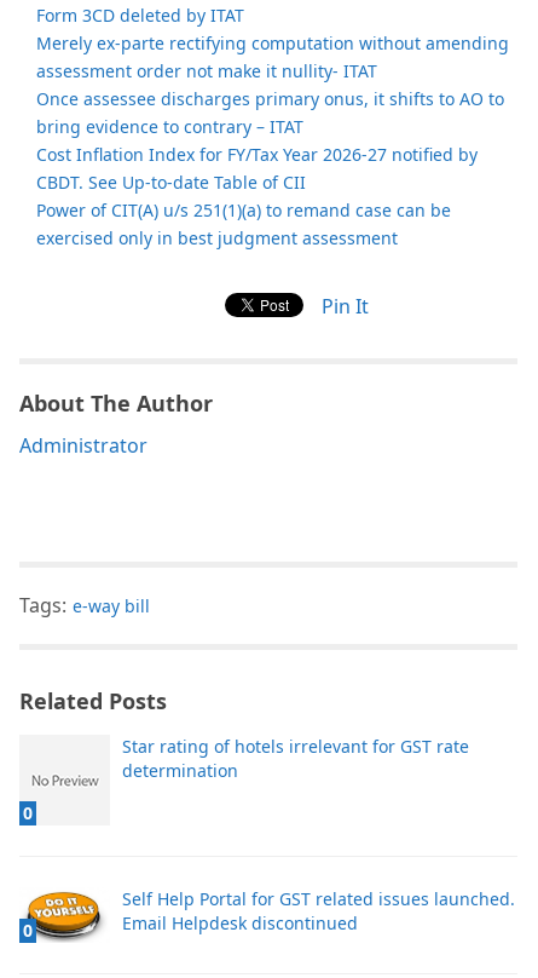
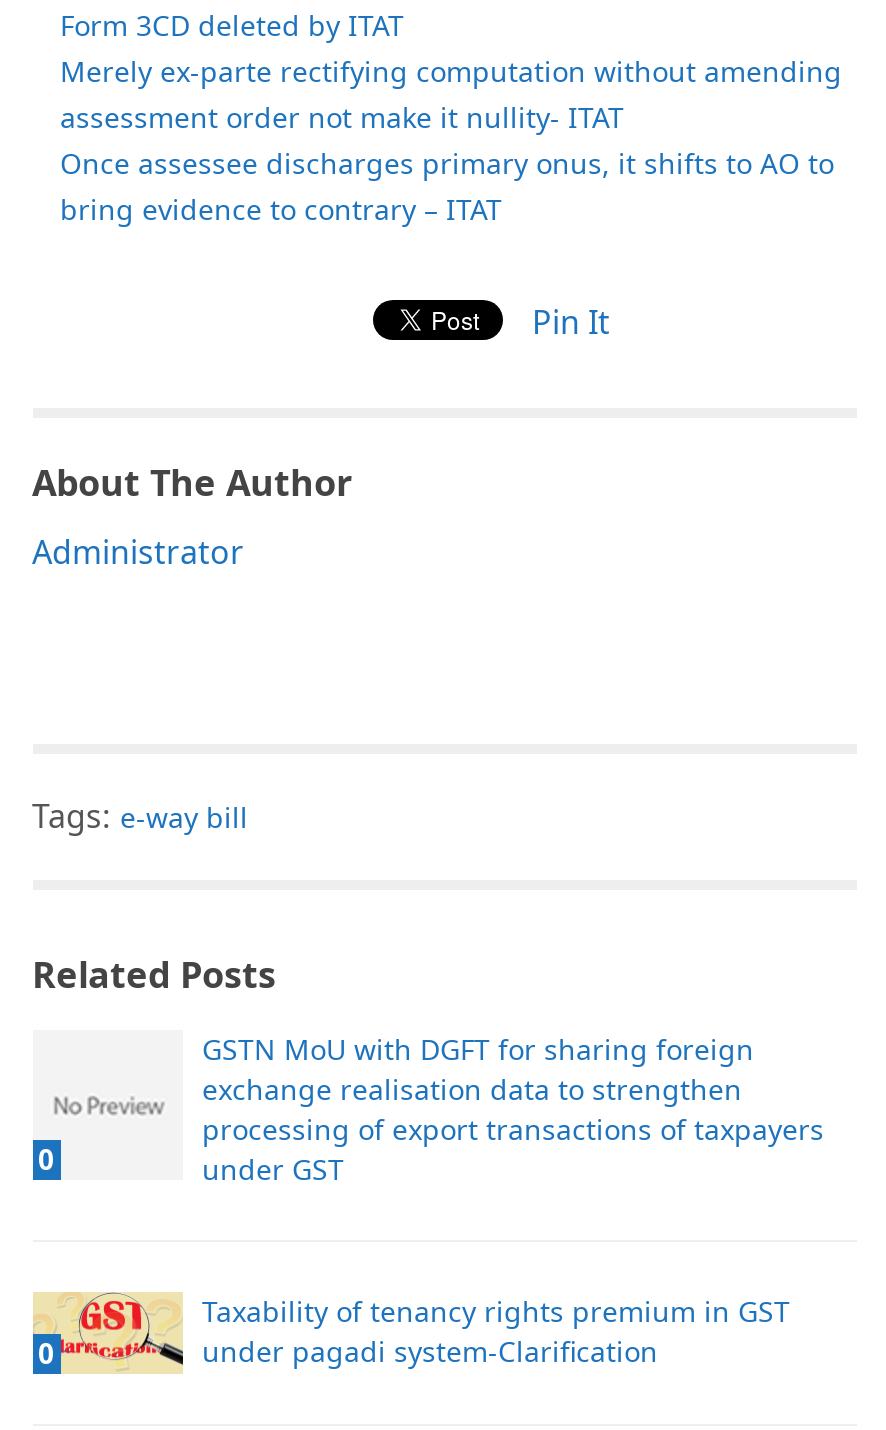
[36,143,477,249] Cost Inflation Index for FY/Tax Year 2026-27 notified by | CBDT. See Up-to-date Table of CII | Power of CIT(A) u/s 251(1)(a) to remand case can be | exercised only in best judgment assessment -> none
[122,735,468,782] Star rating of hotels irrelevant for GST rate | determination -> [202,1030,824,1188] GSTN MoU with DGFT for sharing foreign | exchange realisation data to strengthen | processing of export transactions of taxpayers | under GST
[19,887,514,943] [image] | Self Help Portal for GST related issues launched. | Email Helpdesk discontinued -> [31,1290,790,1376] [image] | Taxability of tenancy rights premium in GST | under pagadi system-Clarification

